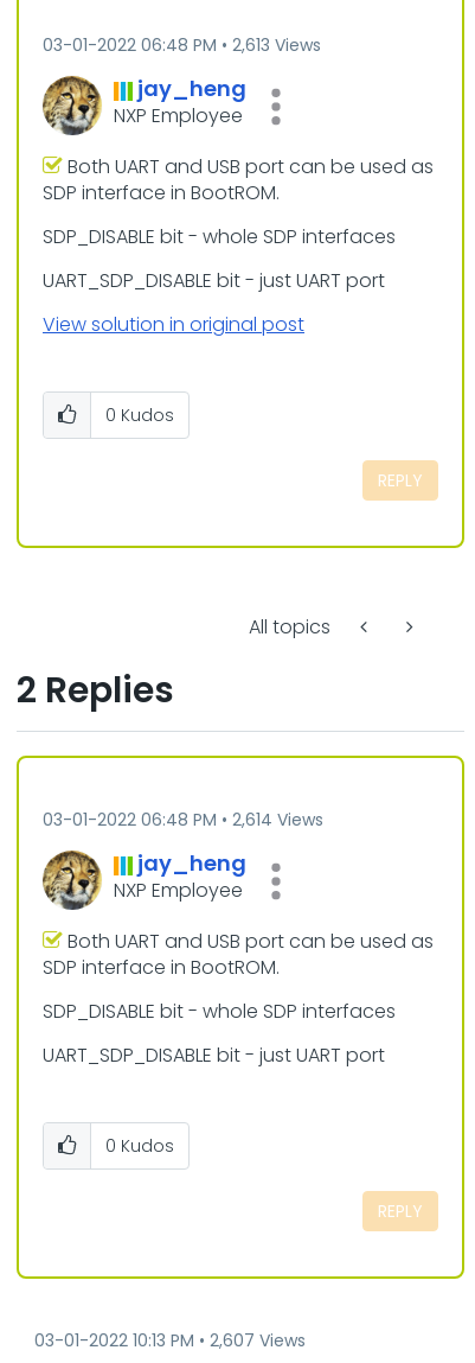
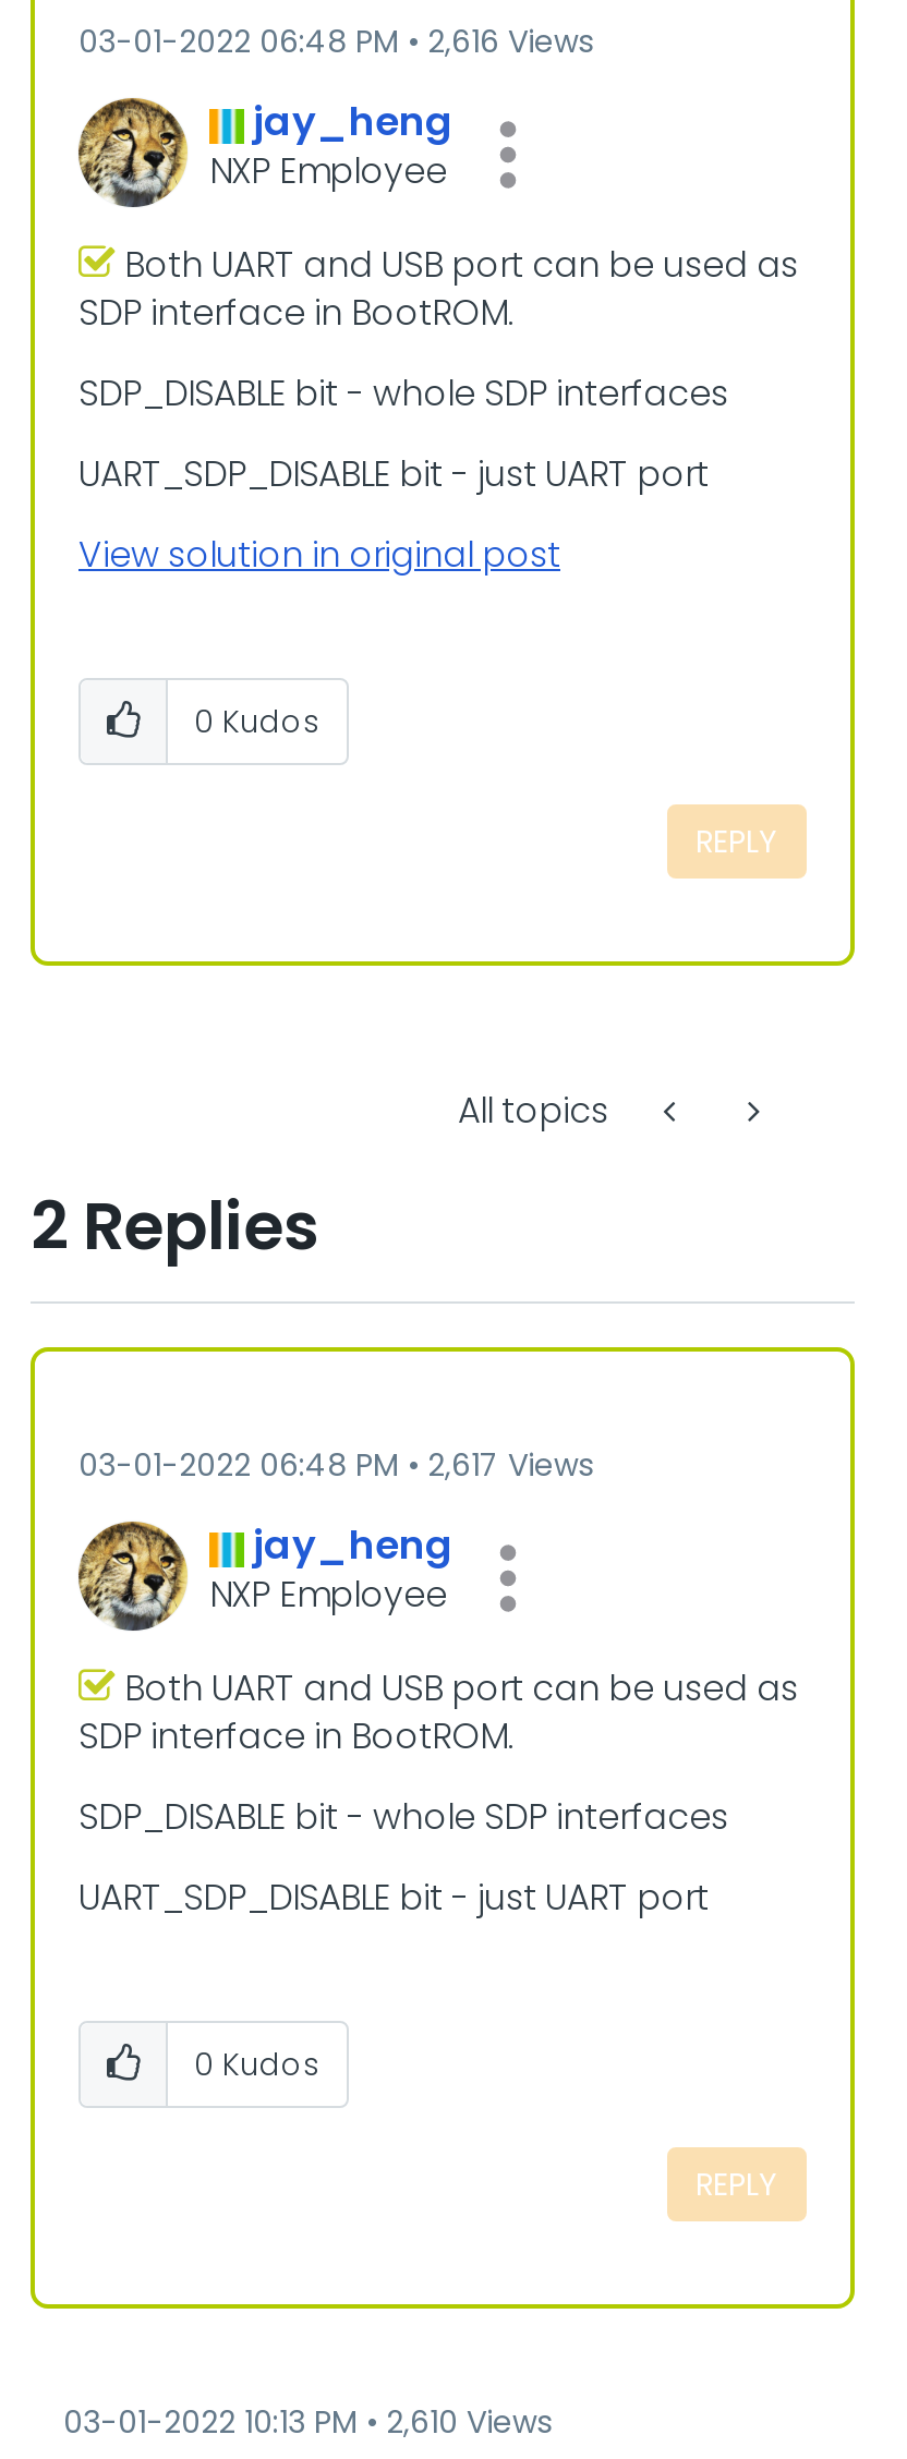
[43,33,321,57] 03-01-2022 06:48 PM 2,613 Views -> [78,20,593,63] 03-01-2022 06:48 PM 2,616 Views
[43,808,323,832] 03-01-2022 06:48 PM 2,614 Views -> [78,1443,593,1487] 03-01-2022 06:48 PM 2,617 Views
[34,1329,306,1352] 03-01-2022 10:13 PM 2,607 Views -> [63,2400,552,2444] 03-01-2022 10:13 PM 2,610 Views

